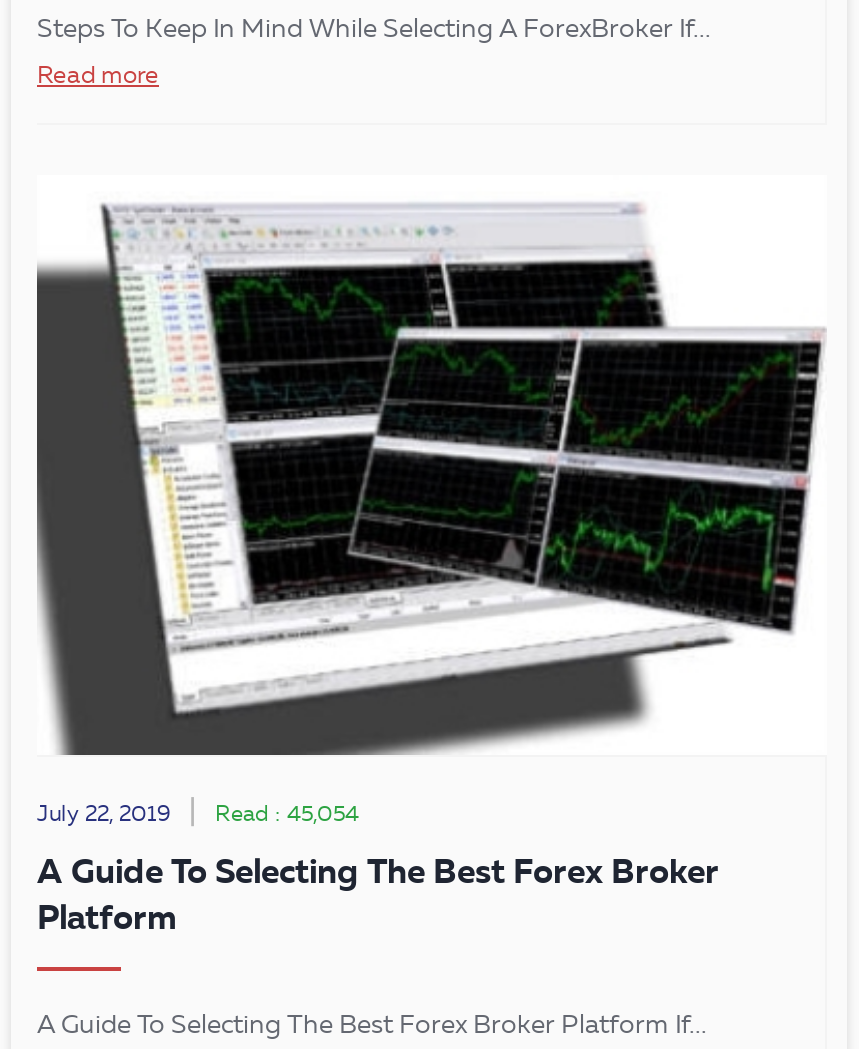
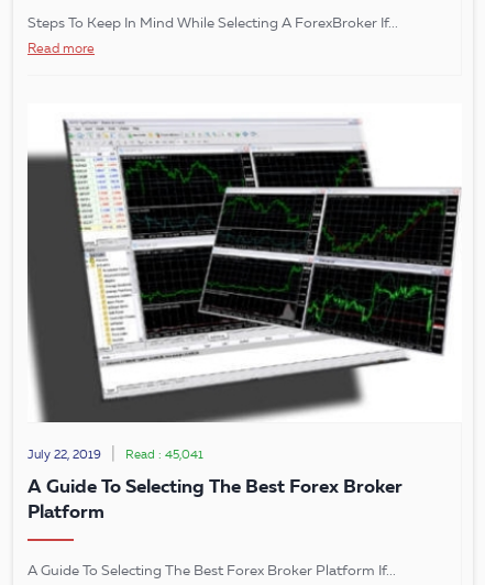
[215,799,359,827] Read : 45,054 -> [125,447,203,462] Read : 45,041

